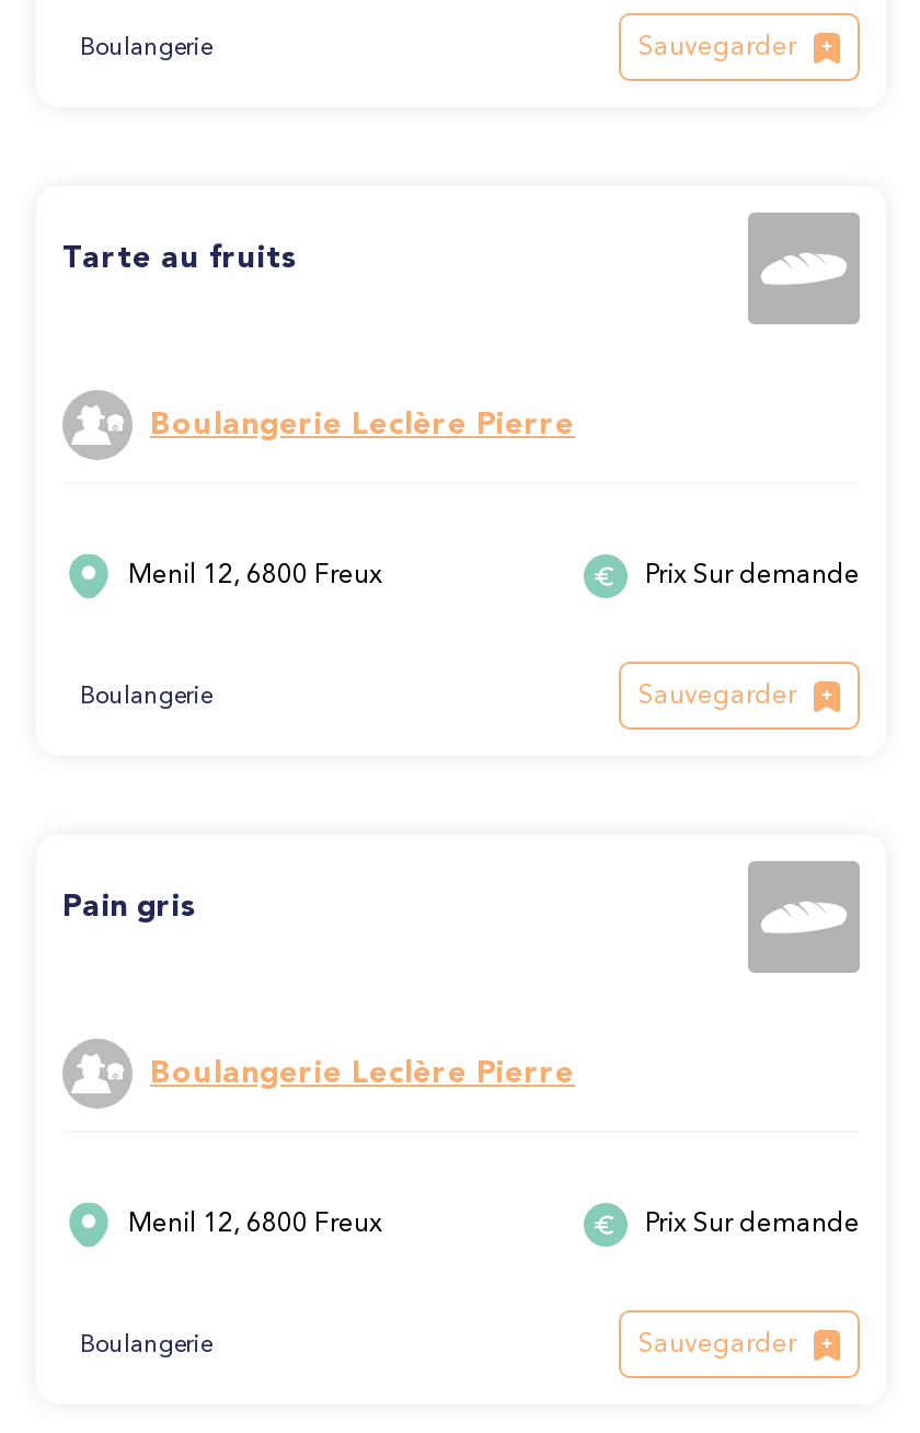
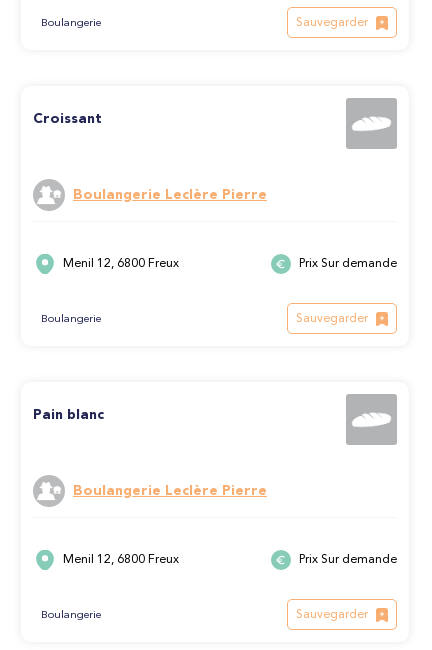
[62,243,297,274] Tarte au fruits -> [33,112,102,126] Croissant
[62,892,196,922] Pain gris -> [33,408,104,422] Pain blanc

